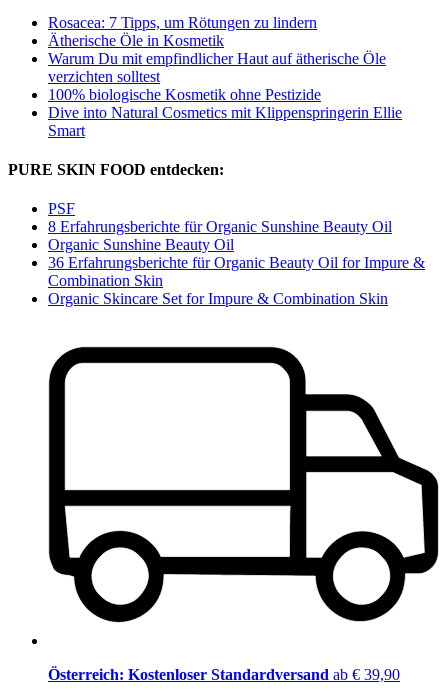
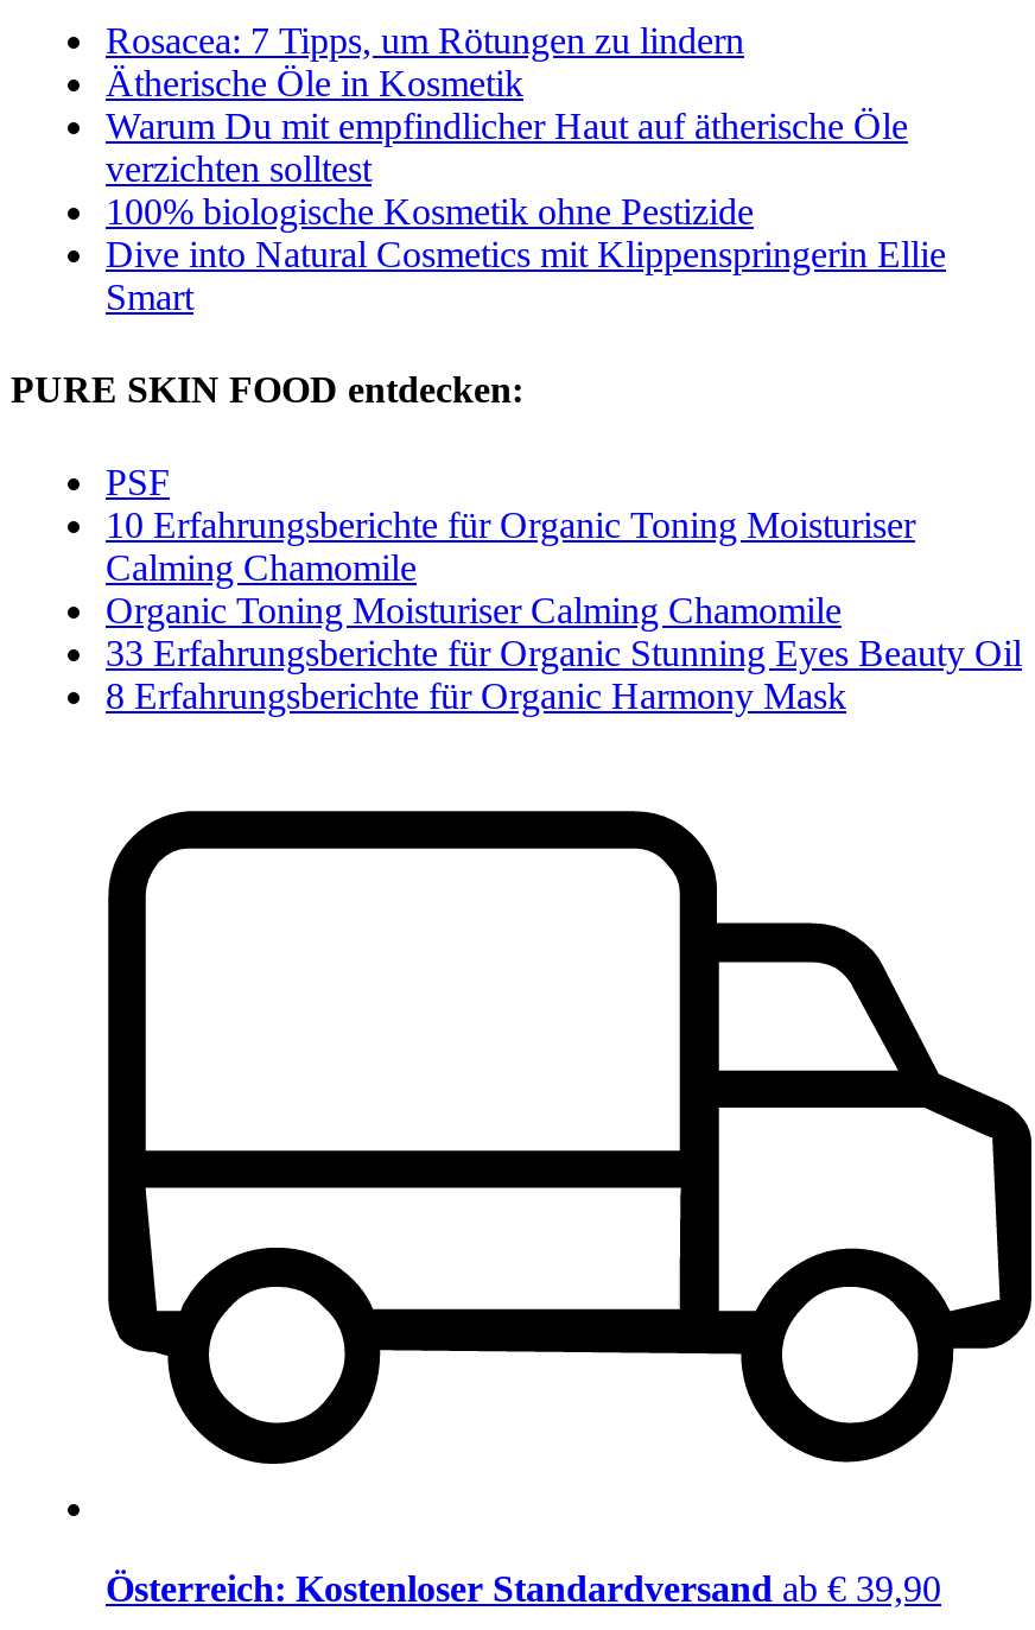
[48,218,425,307] 8 Erfahrungsberichte für Organic Sunshine Beauty Oil | Organic Sunshine Beauty Oil | 36 Erfahrungsberichte für Organic Beauty Oil for Impure & | Combination Skin | Organic Skincare Set for Impure & Combination Skin -> [106,505,1022,716] 10 Erfahrungsberichte für Organic Toning Moisturiser | Calming Chamomile | Organic Toning Moisturiser Calming Chamomile | 33 Erfahrungsberichte für Organic Stunning Eyes Beauty Oil | 8 Erfahrungsberichte für Organic Harmony Mask

